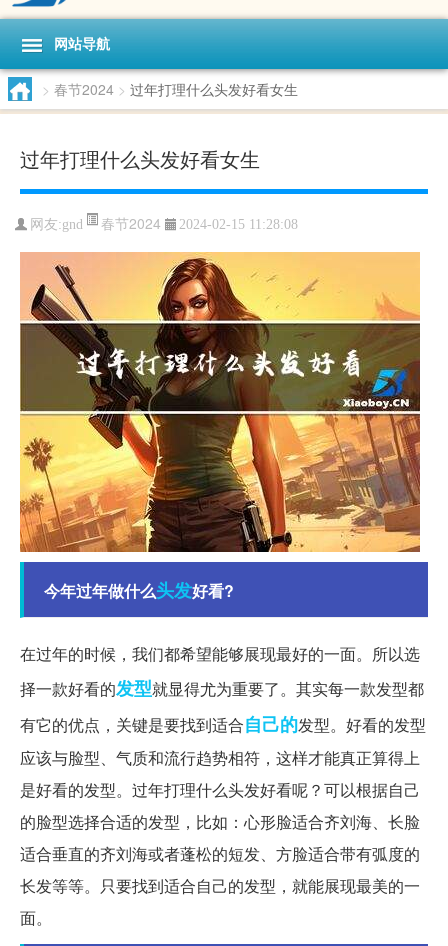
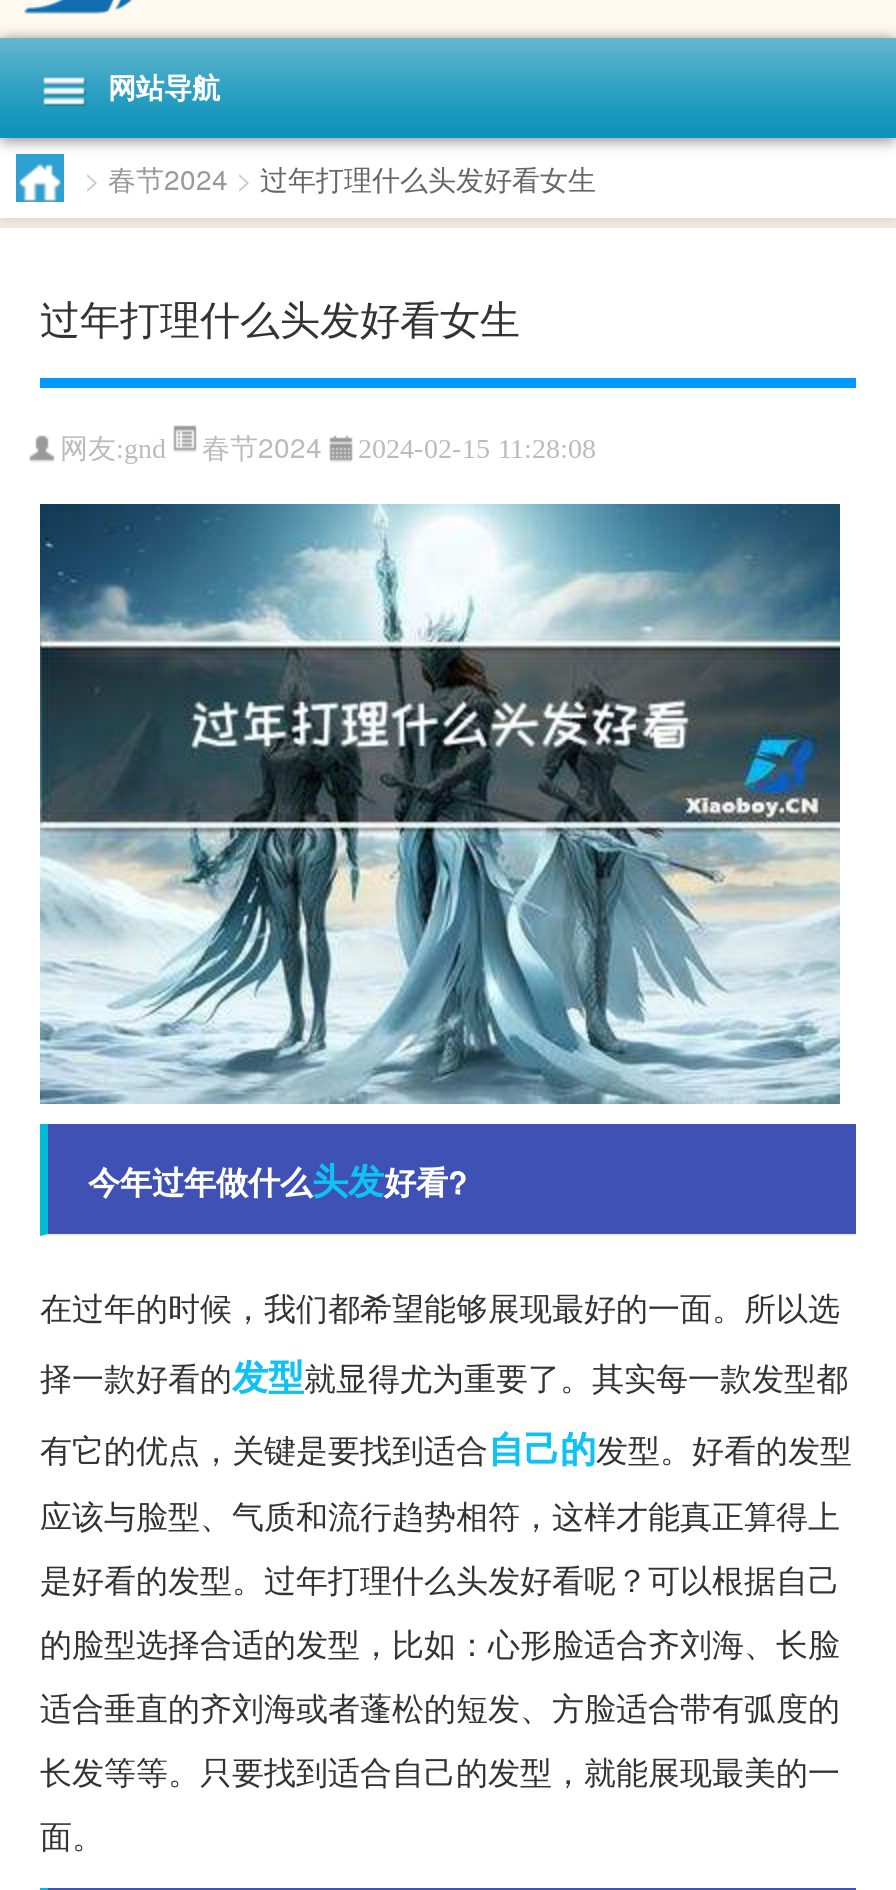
[19,251,421,553] [image] -> [38,502,842,1106] [image]

